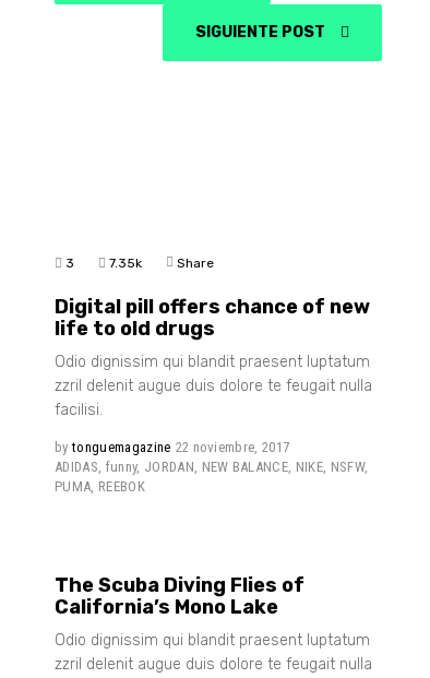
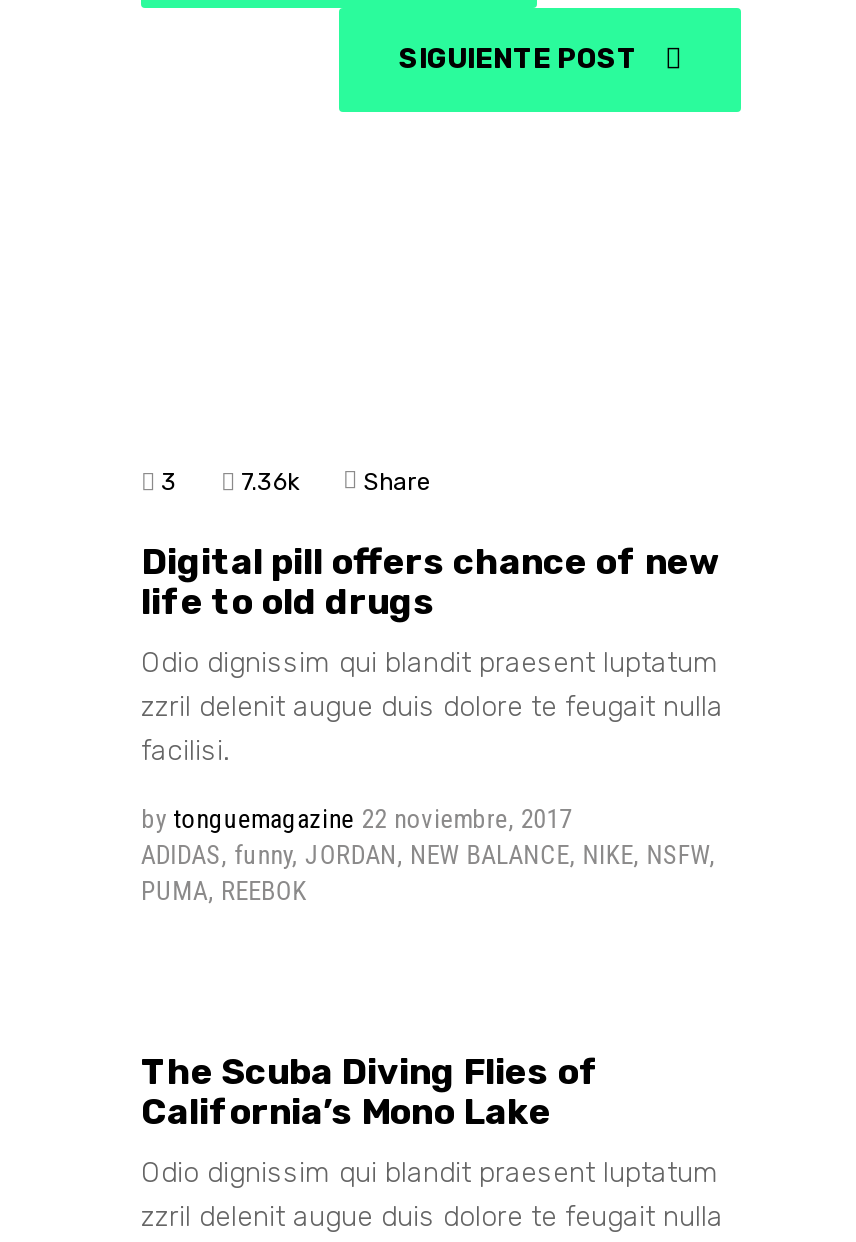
[109,256,142,271] 7.35k -> [241,469,299,497] 7.36k

